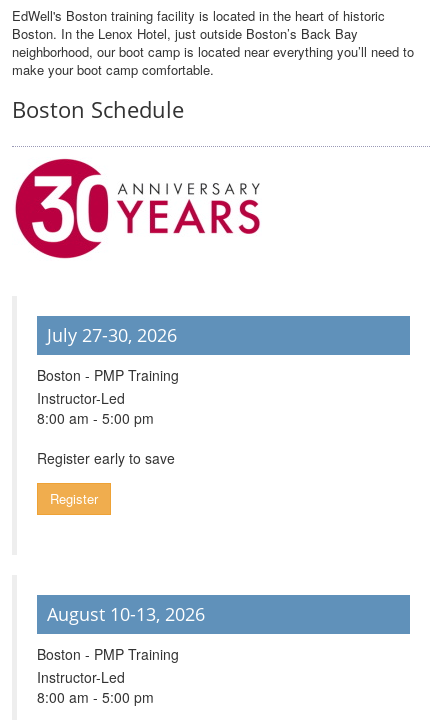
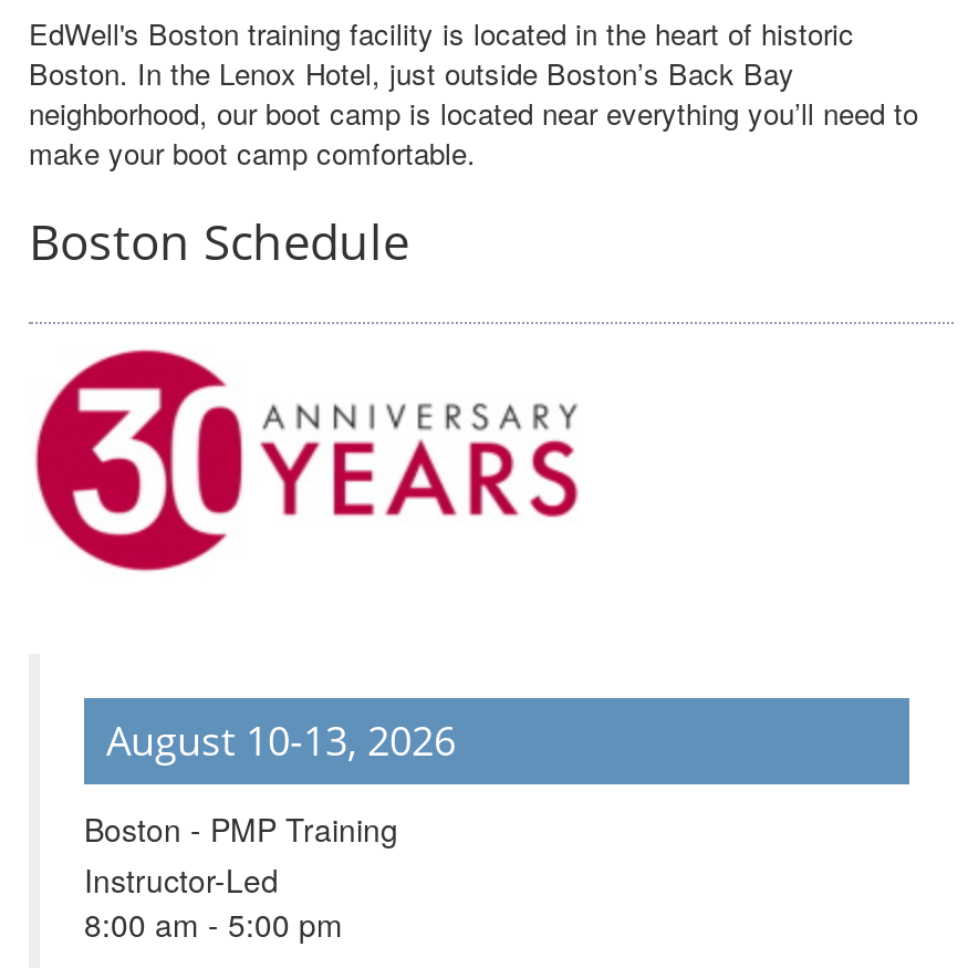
[37,323,179,508] July 27-30, 2026 | Boston - PMP Training | Instructor-Led | 8:00 am - 5:00 pm | Register early to save | Register -> none

